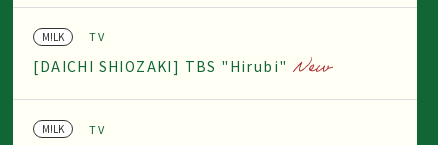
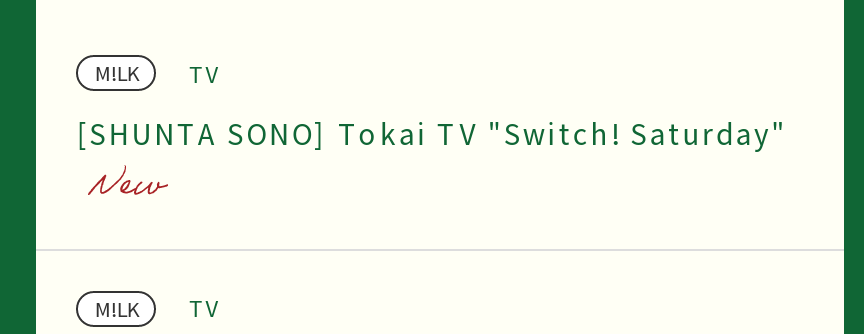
[33,56,287,76] [DAICHI SHIOZAKI] TBS "Hirubi" -> [77,113,788,153] [SHUNTA SONO] Tokai TV "Switch! Saturday"

